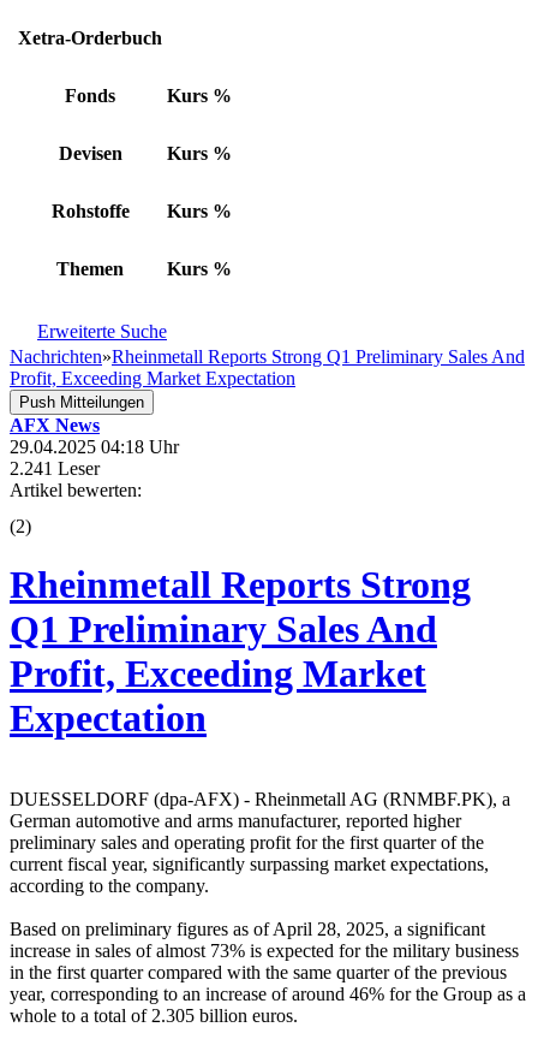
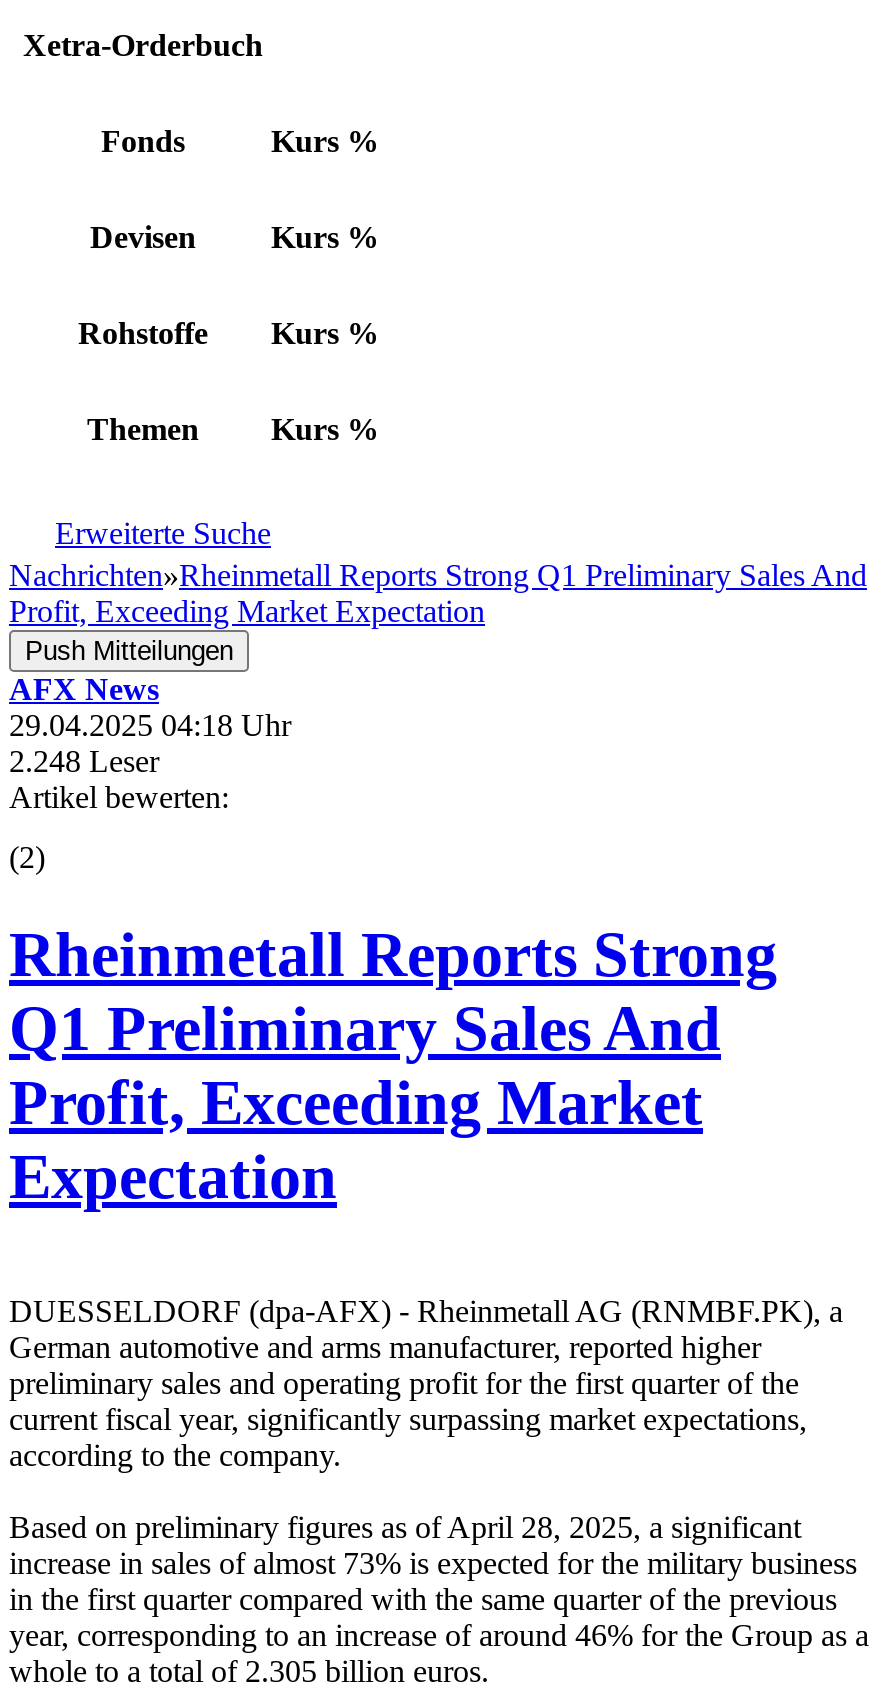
[10,458,100,479] 2.241 Leser -> [9,744,159,778] 2.248 Leser

